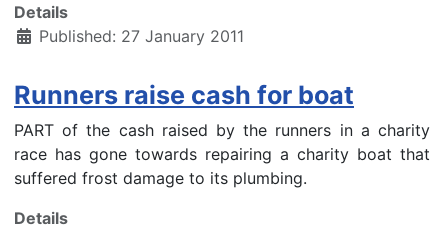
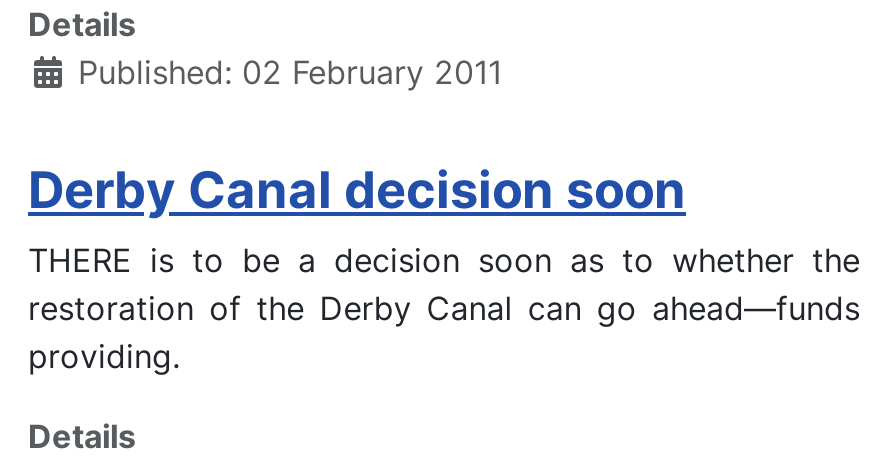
[39,26,244,46] Published: 27 January 2011 -> [78,52,502,92] Published: 02 February 2011
[14,80,430,188] Runners raise cash for boat | PART of the cash raised by the runners in a charity | race has gone towards repairing a charity boat that | suffered frost damage to its plumbing. -> [28,160,860,376] Derby Canal decision soon | THERE is to be a decision soon as to whether the | restoration of the Derby Canal can go ahead—funds | providing.

